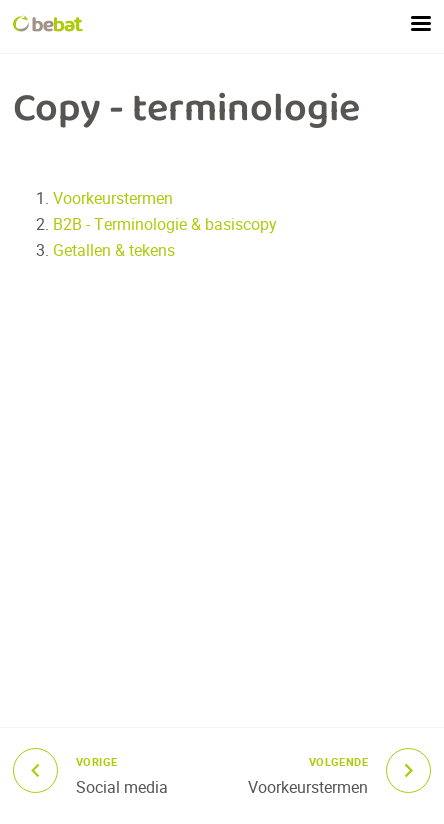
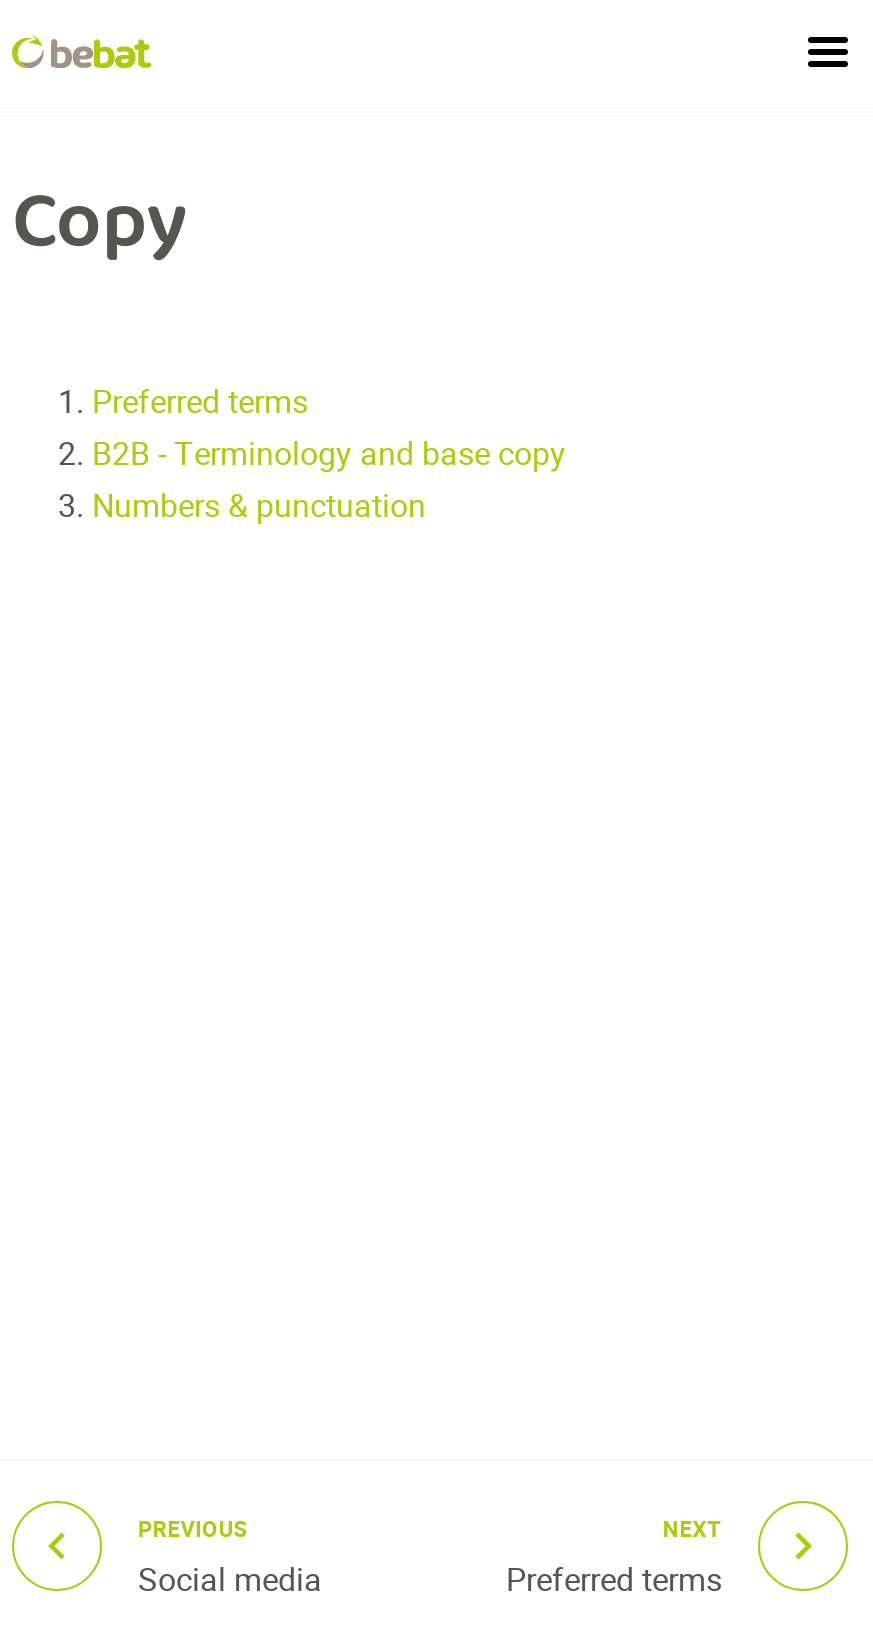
[13,77,360,141] Copy - terminologie -> [12,159,188,287] Copy
[53,187,277,261] Voorkeurstermen | B2B - Terminologie & basiscopy | Getallen & tekens -> [92,379,566,527] Preferred terms | B2B - Terminology and base copy | Numbers & punctuation
[76,754,117,769] VORIGE -> [138,1513,248,1543] PREVIOUS
[248,754,368,798] VOLGENDE | Voorkeurstermen -> [506,1513,722,1601] NEXT | Preferred terms

